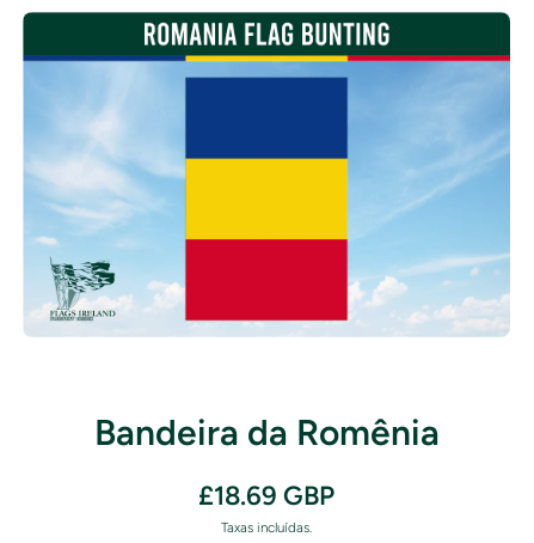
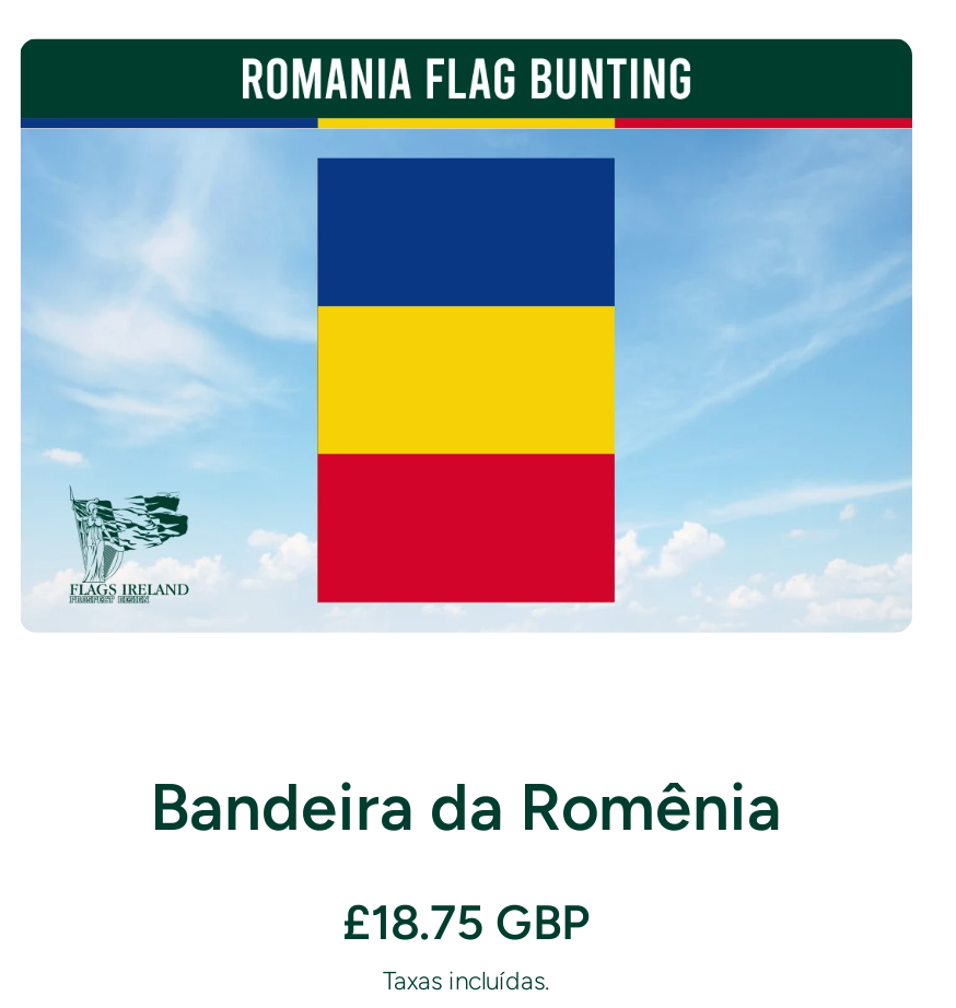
[198,480,334,512] £18.69 GBP -> [342,893,590,952] £18.75 GBP

